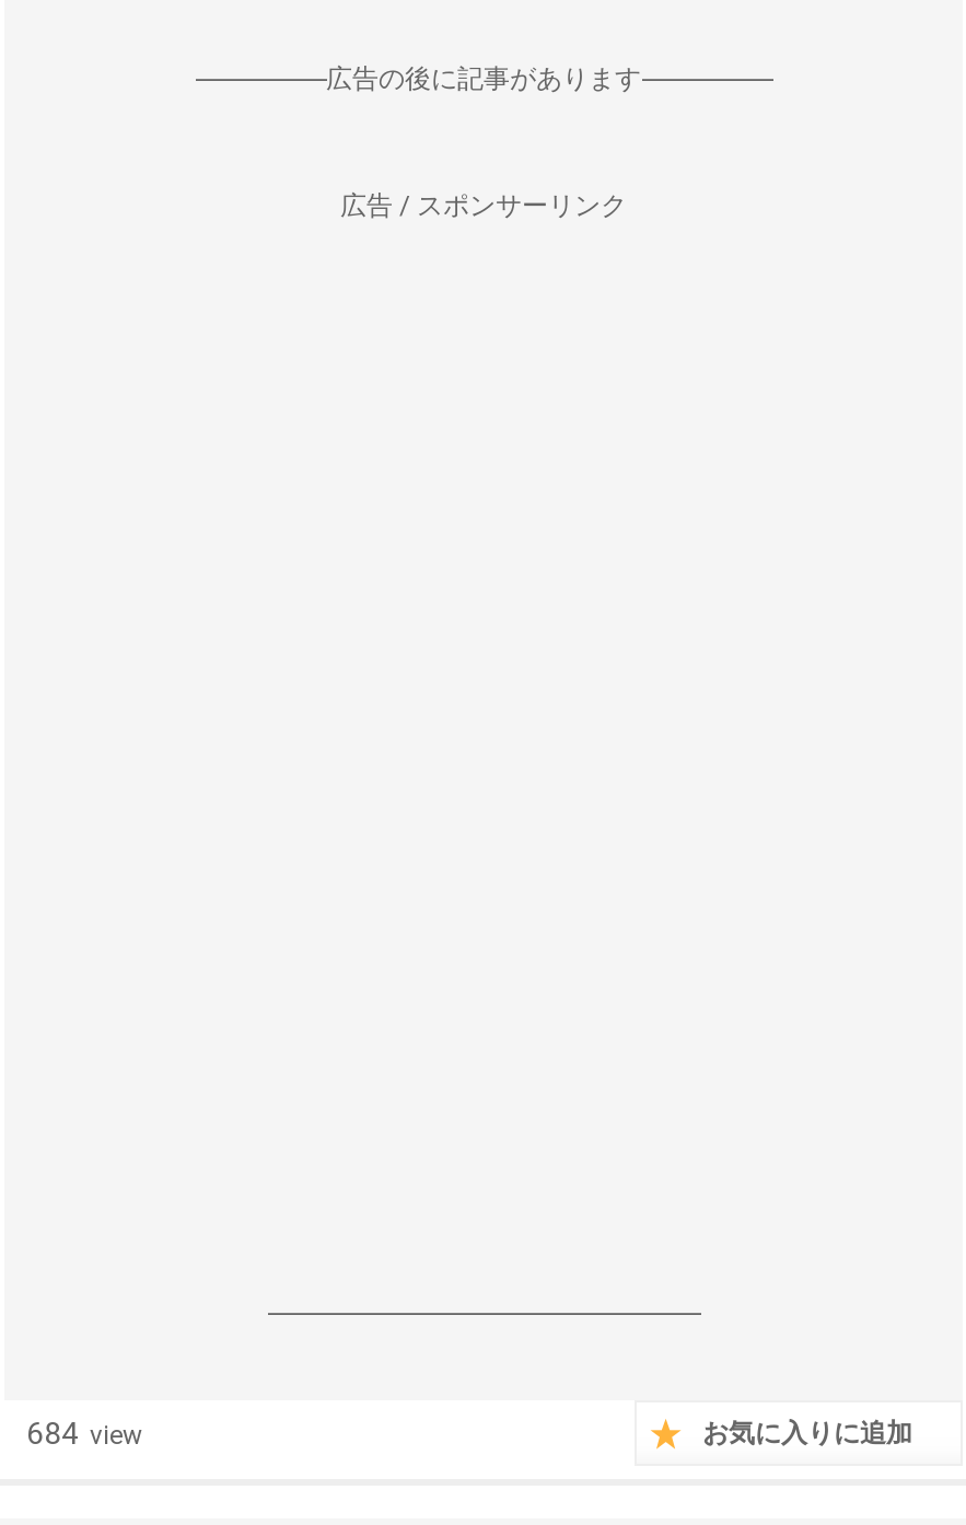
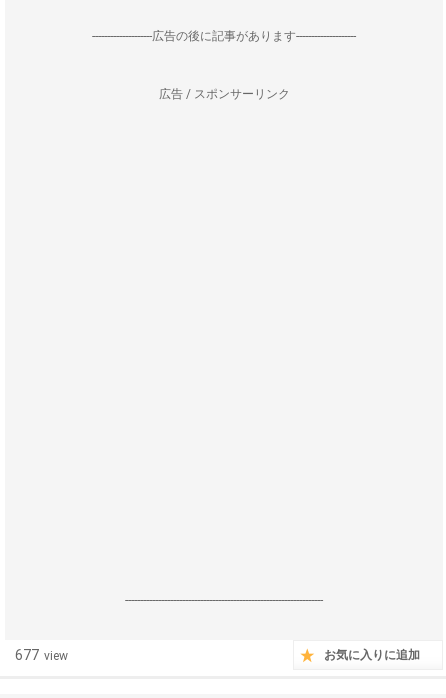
[26,1416,142,1451] 684 view -> [15,647,68,663] 677 view

